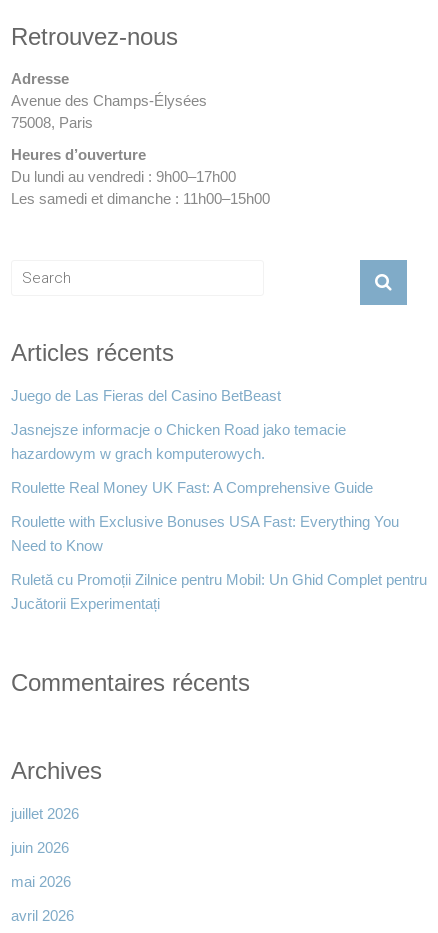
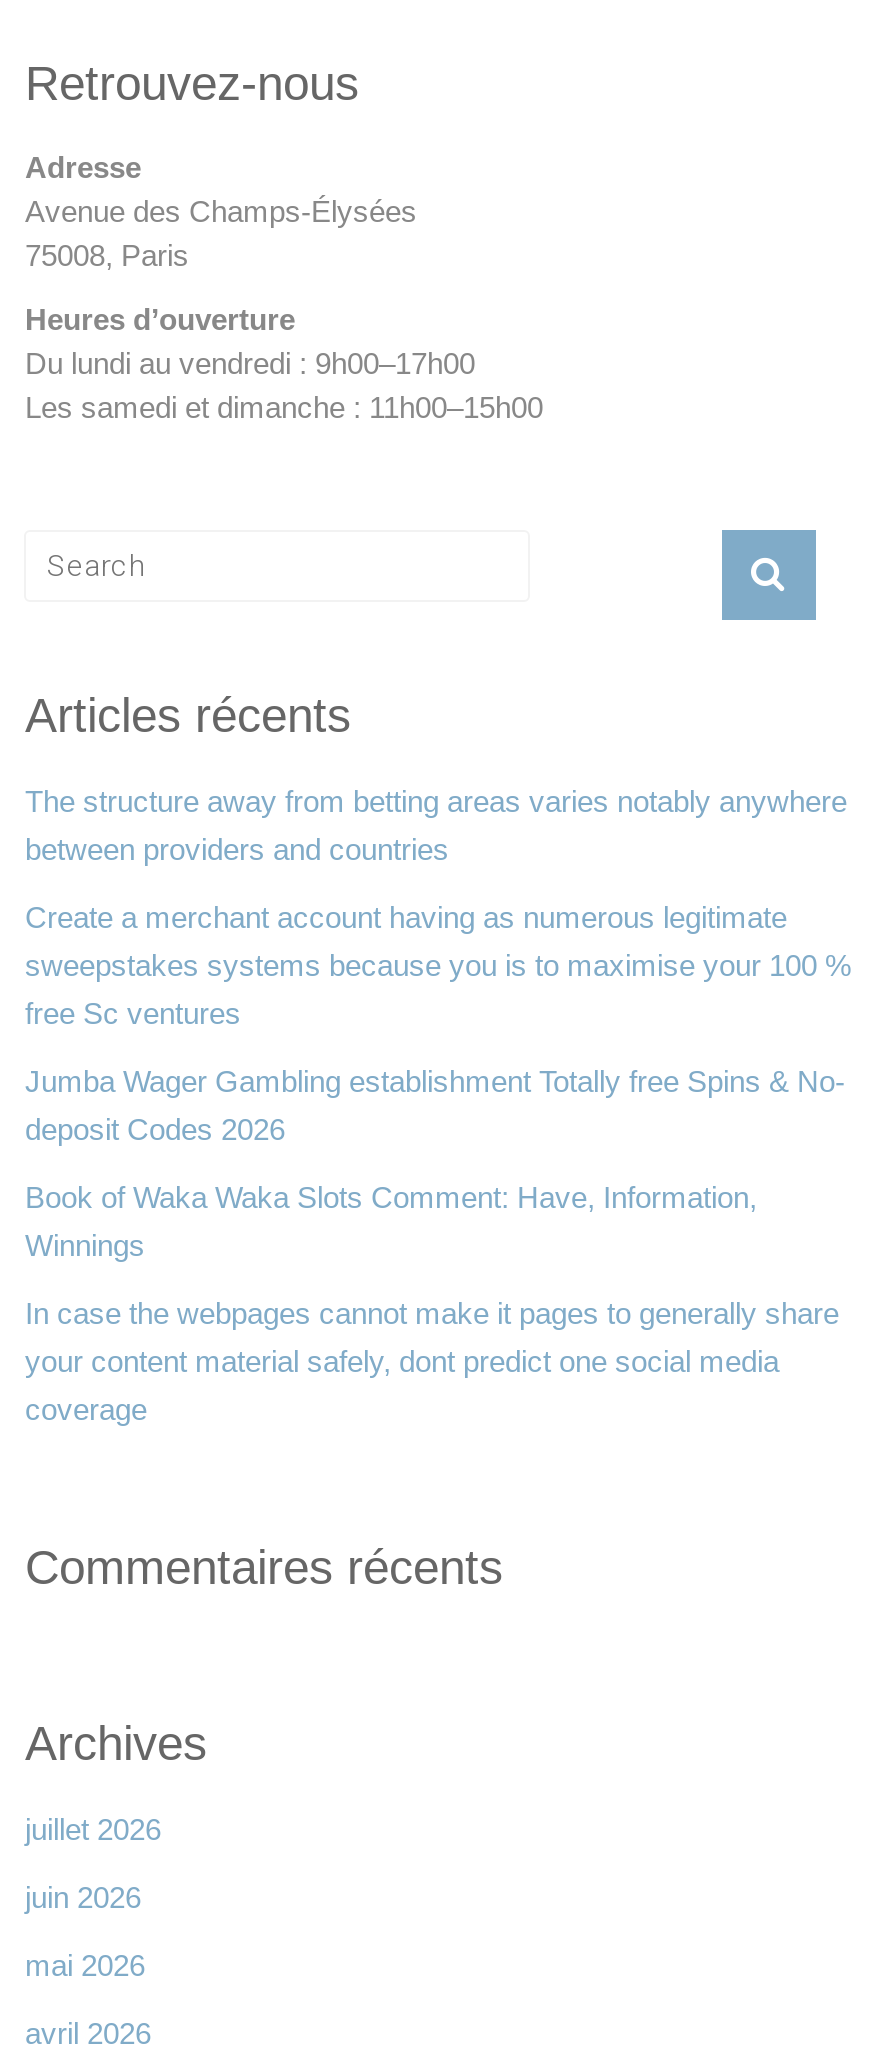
[11,387,281,404] Juego de Las Fieras del Casino BetBeast -> [25,783,847,865] The structure away from betting areas varies notably anywhere | between providers and countries
[11,421,346,462] Jasnejsze informacje o Chicken Road jako temacie | hazardowym w grach komputerowych. -> [25,899,851,1029] Create a merchant account having as numerous legitimate | sweepstakes systems because you is to maximise your 100 % | free Sc ventures
[11,479,373,496] Roulette Real Money UK Fast: A Comprehensive Guide -> [25,1063,845,1145] Jumba Wager Gambling establishment Totally free Spins & No- | deposit Codes 2026
[11,513,399,554] Roulette with Exclusive Bonuses USA Fast: Everything You | Need to Know -> [25,1179,757,1261] Book of Waka Waka Slots Comment: Have, Information, | Winnings
[11,571,427,612] Ruletă cu Promoții Zilnice pentru Mobil: Un Ghid Complet pentru | Jucătorii Experimentați -> [25,1295,839,1425] In case the webpages cannot make it pages to generally share | your content material safely, dont predict one social media | coverage

